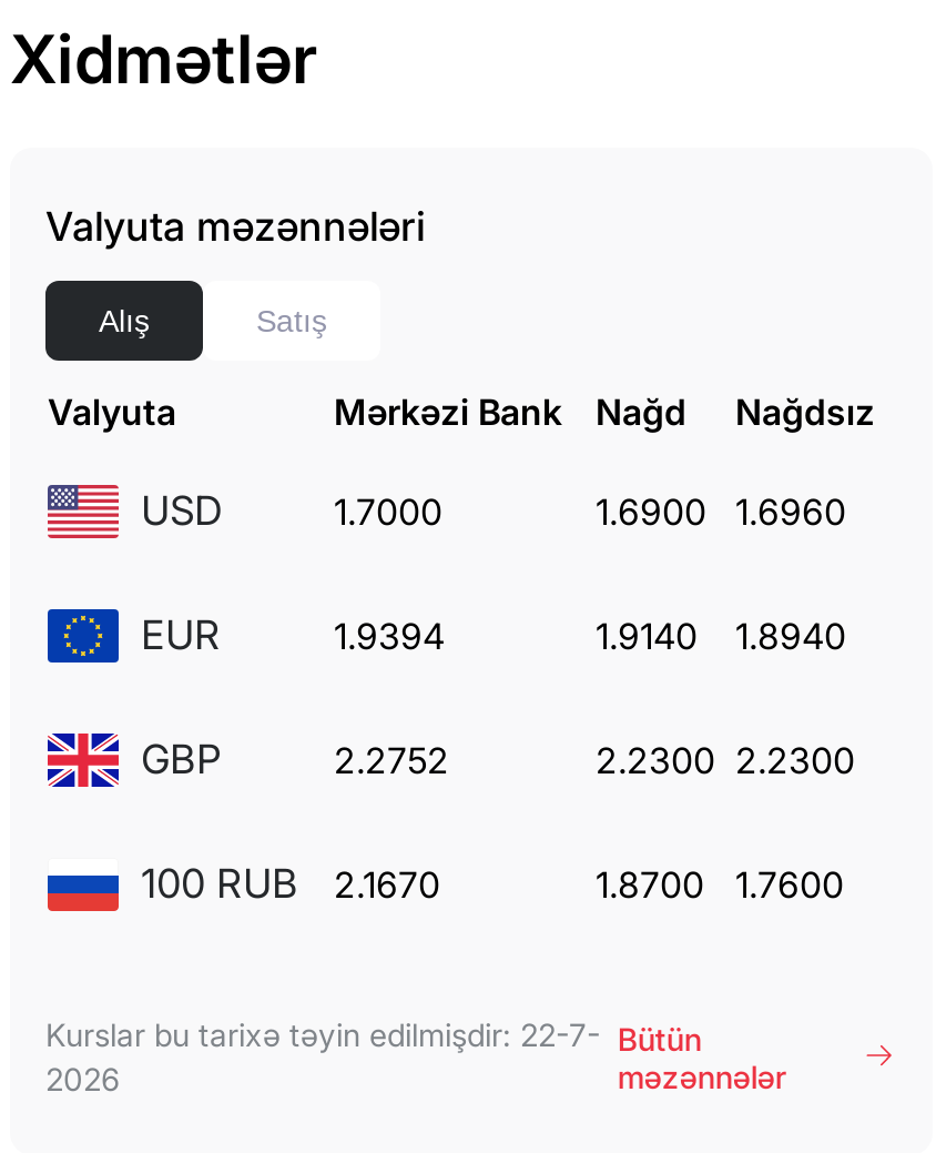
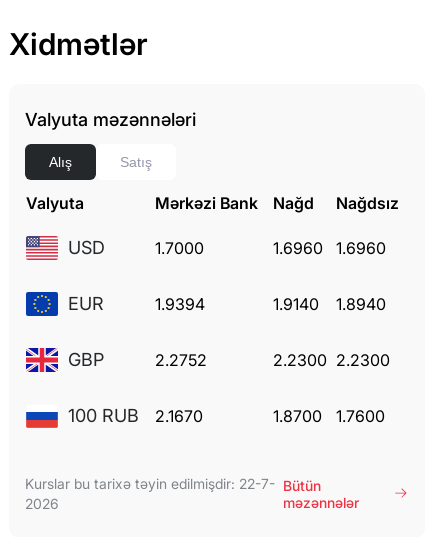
[596,488,846,533] 1.6900 1.6960 -> [273,238,386,258] 1.6960 1.6960

